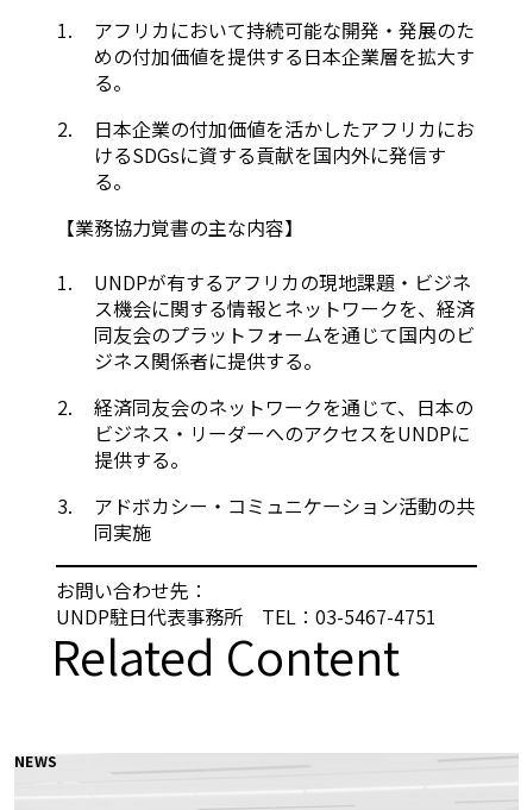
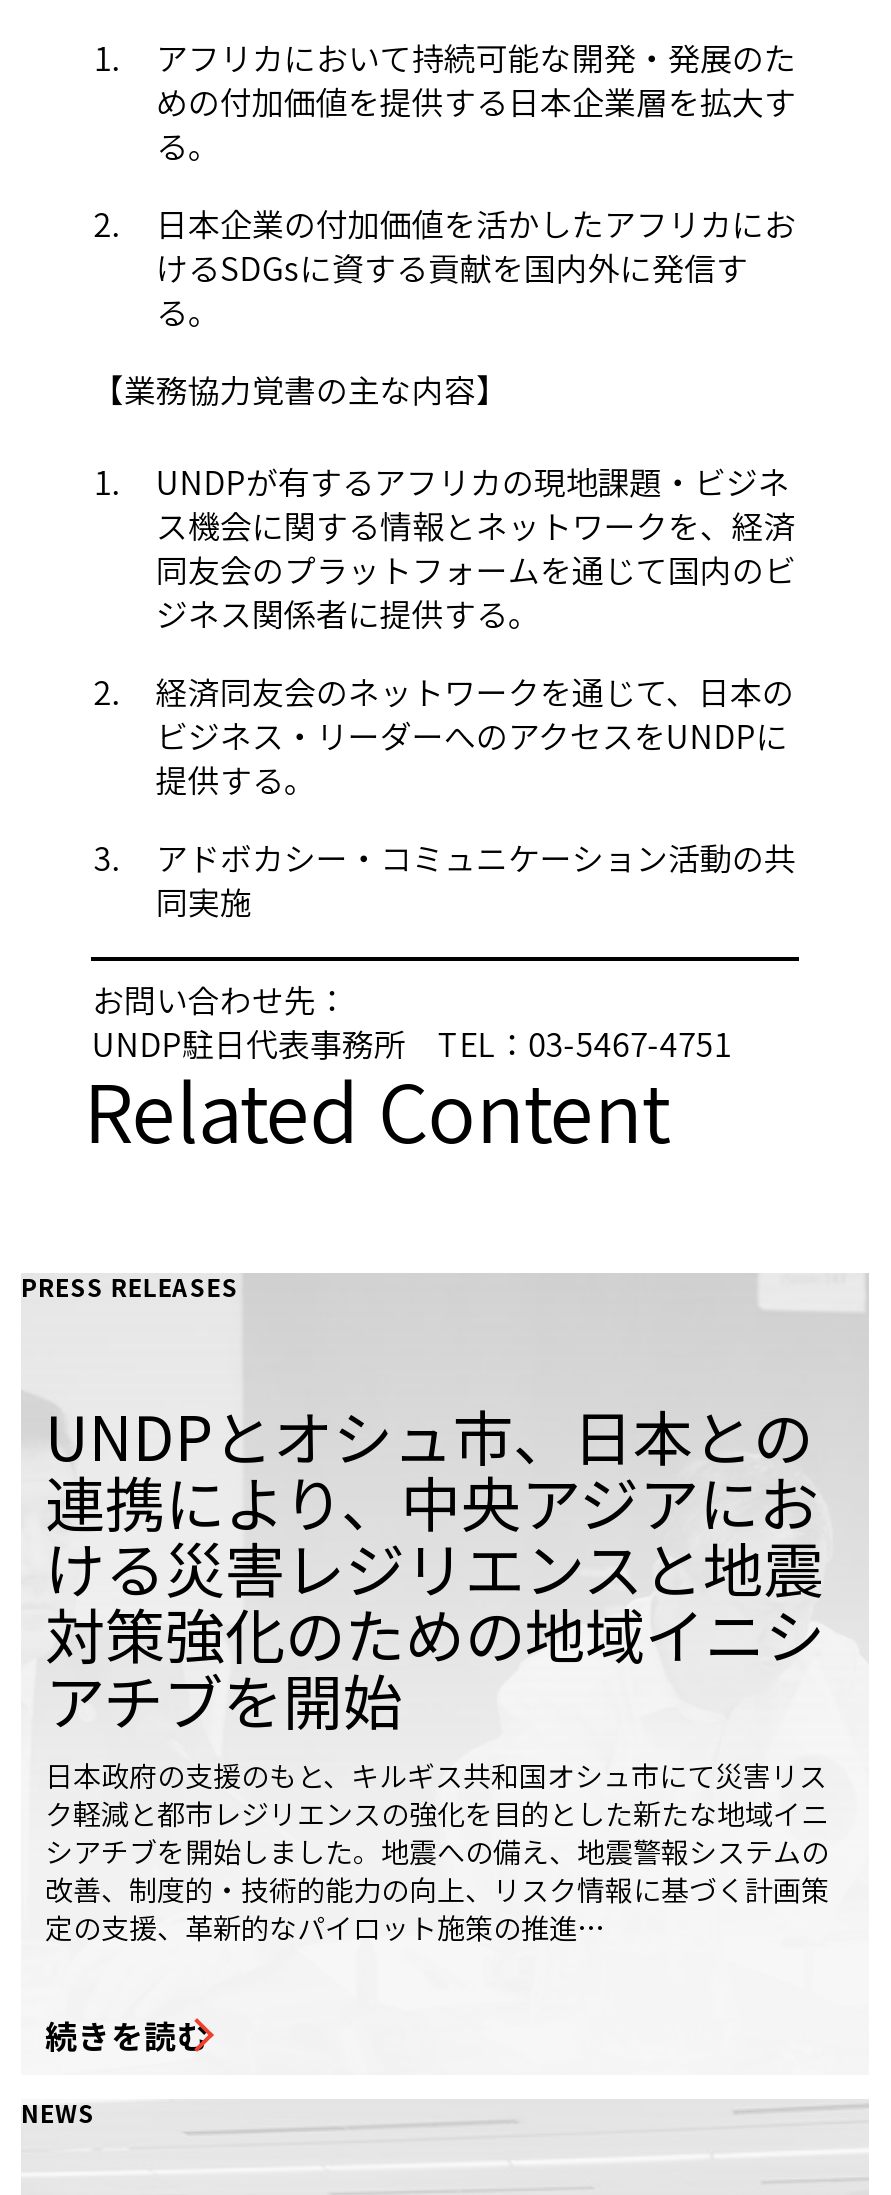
none -> [21,1269,829,2059] PRESS RELEASES | UNDPとオシュ市、日本との | 連携により、中央アジアにお | ける災害レジリエンスと地震 | 対策強化のための地域イニシ | アチブを開始 | 日本政府の支援のもと、キルギス共和国オシュ市にて災害リス | ク軽減と都市レジリエンスの強化を目的とした新たな地域イニ | シアチブを開始しました。地震への備え、地震警報システムの | 改善、制度的・技術的能力の向上、リスク情報に基づく計画策 | 定の支援、革新的なパイロット施策の推進… | 続きを読む

